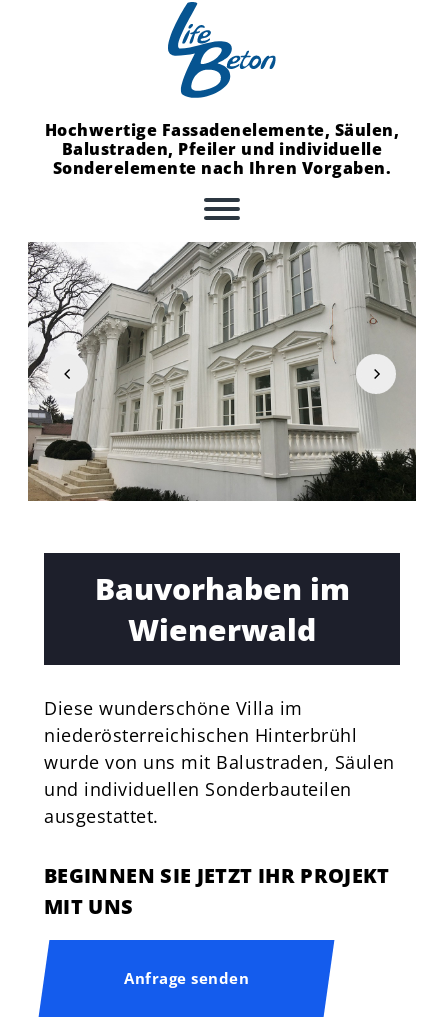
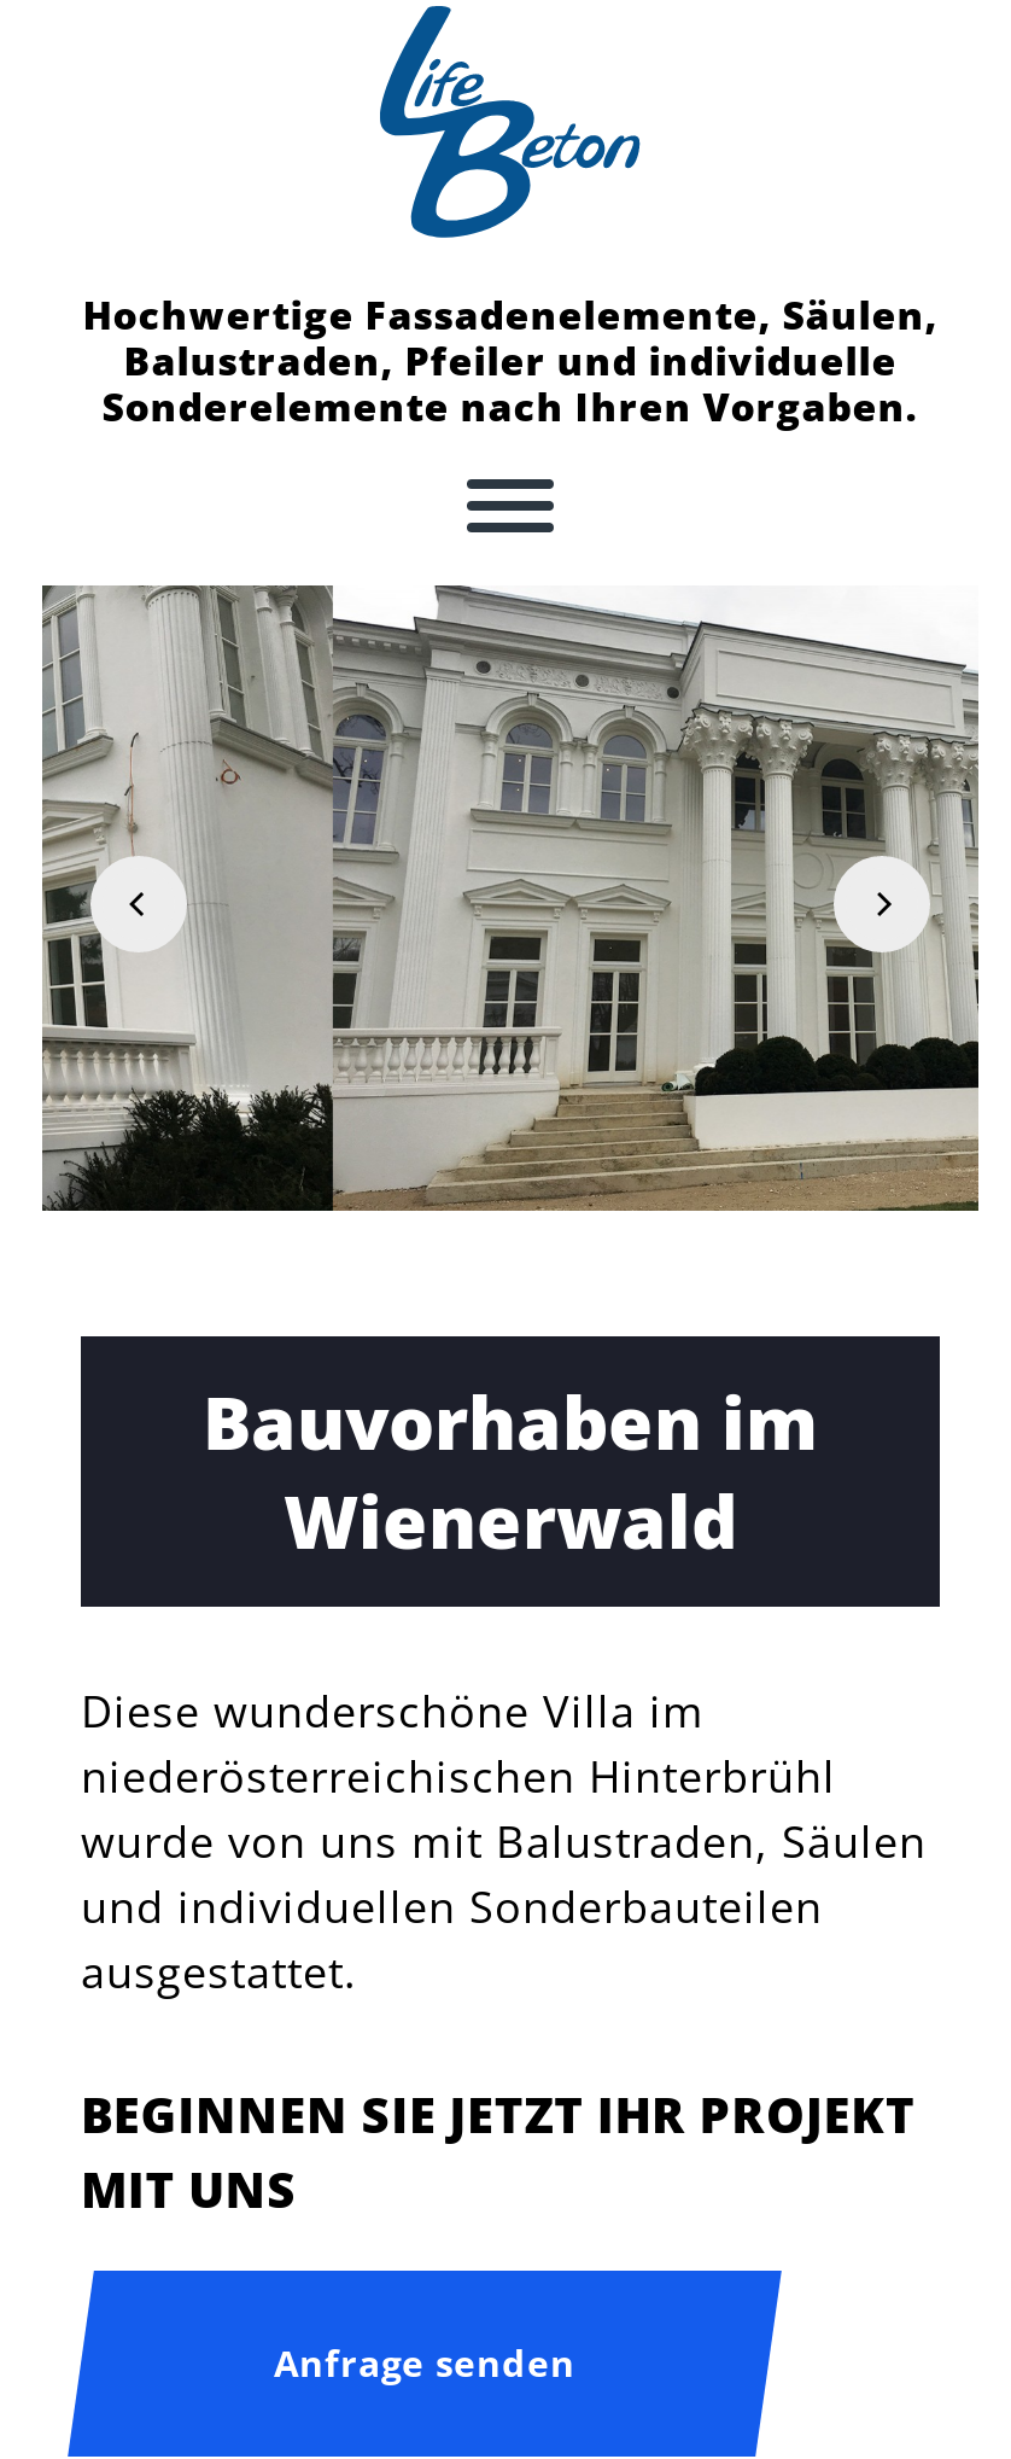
[27,241,417,502] [image] -> [40,583,981,1213] [image]

